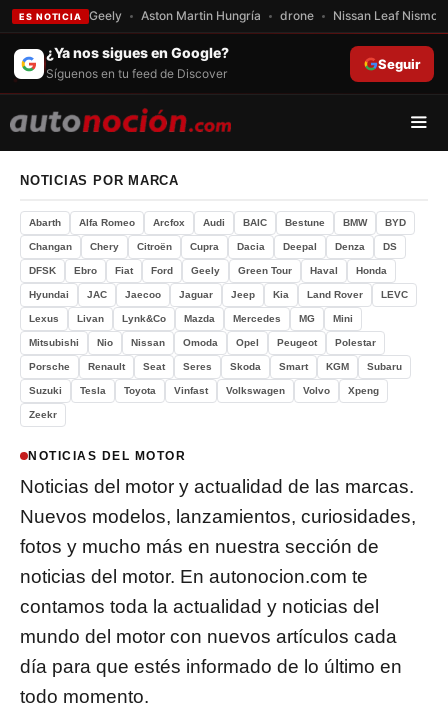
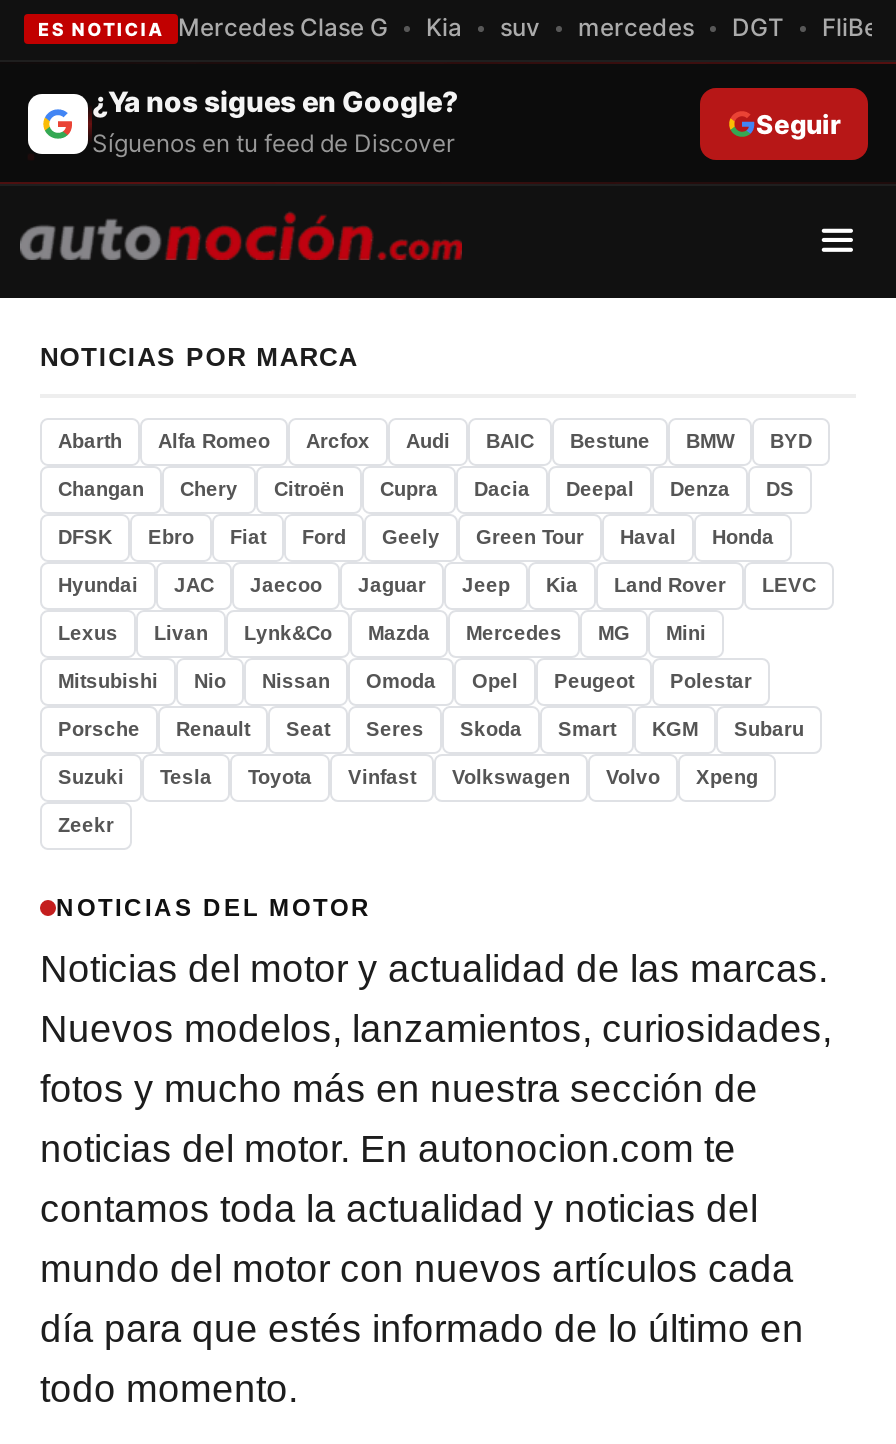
[89,8,438,23] Geely | Aston Martin Hungría | drone | Nissan Leaf Nismo -> [178,12,878,42] Mercedes Clase G | Kia | suv | mercedes | DGT | FliBe

